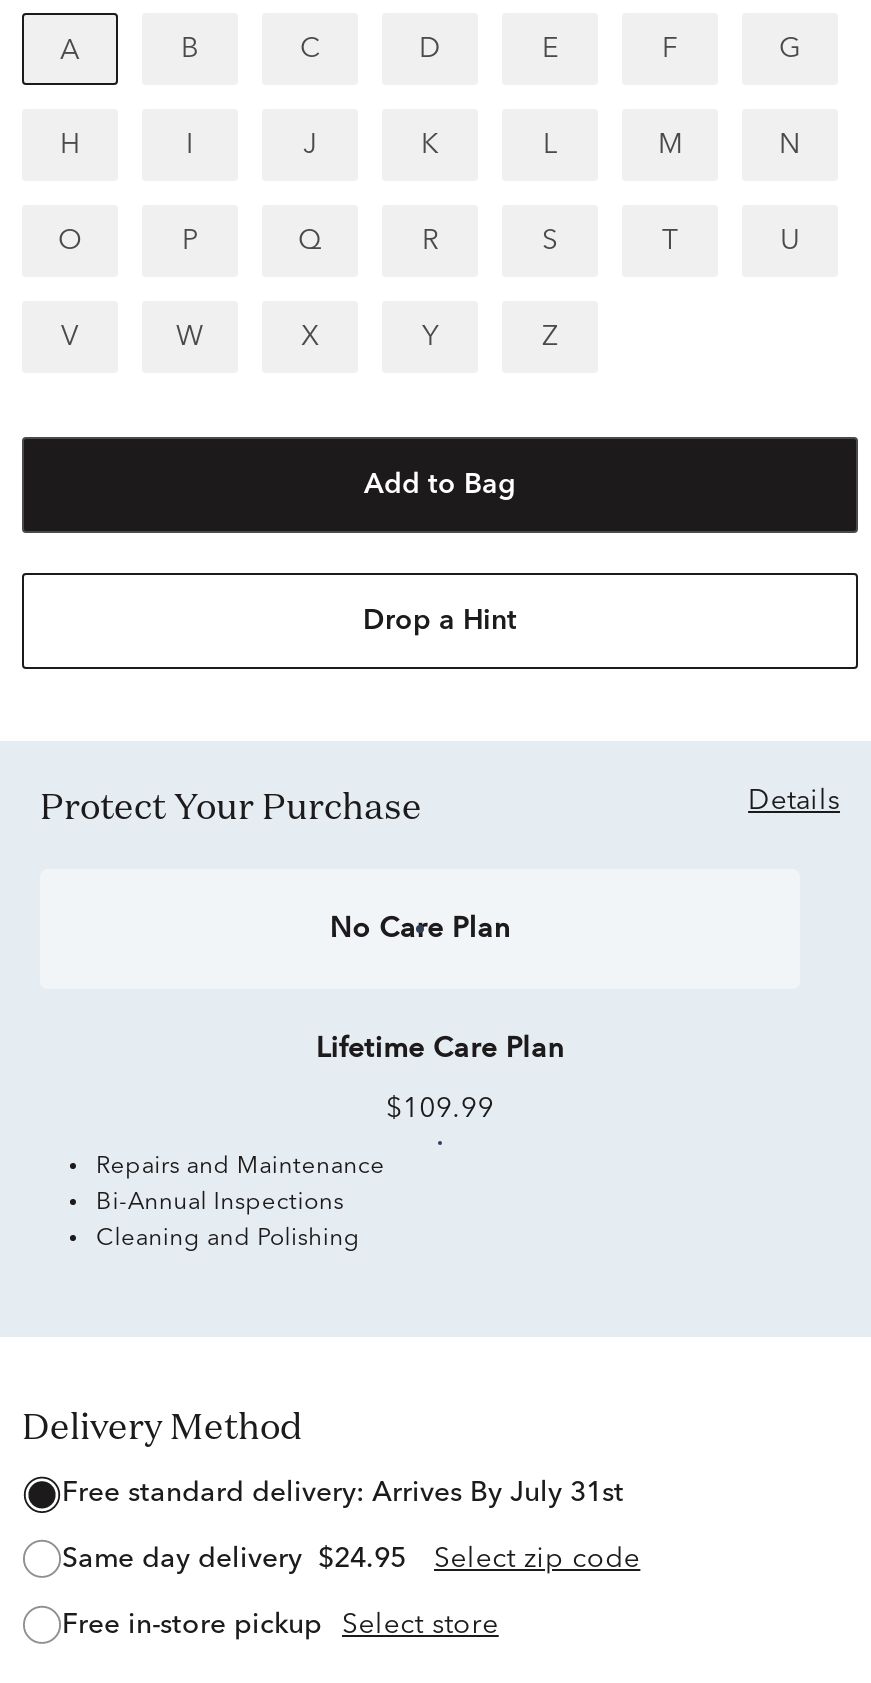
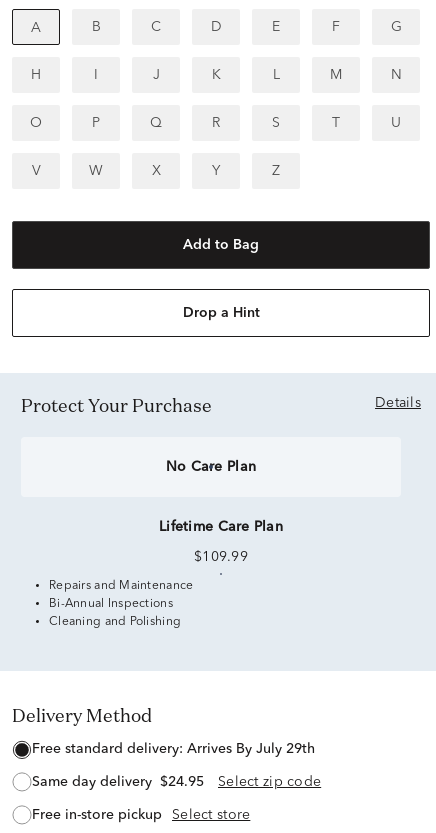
[78,1480,624,1508] free standard delivery: Arrives By July 31st -> [40,742,315,756] free standard delivery: Arrives By July 29th

